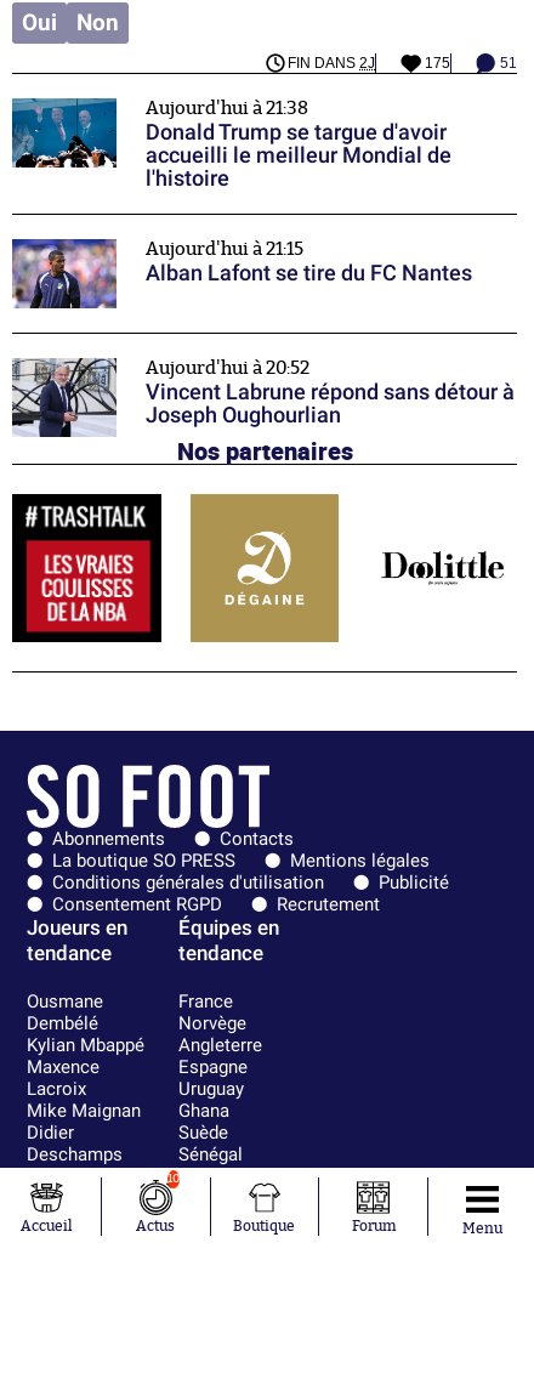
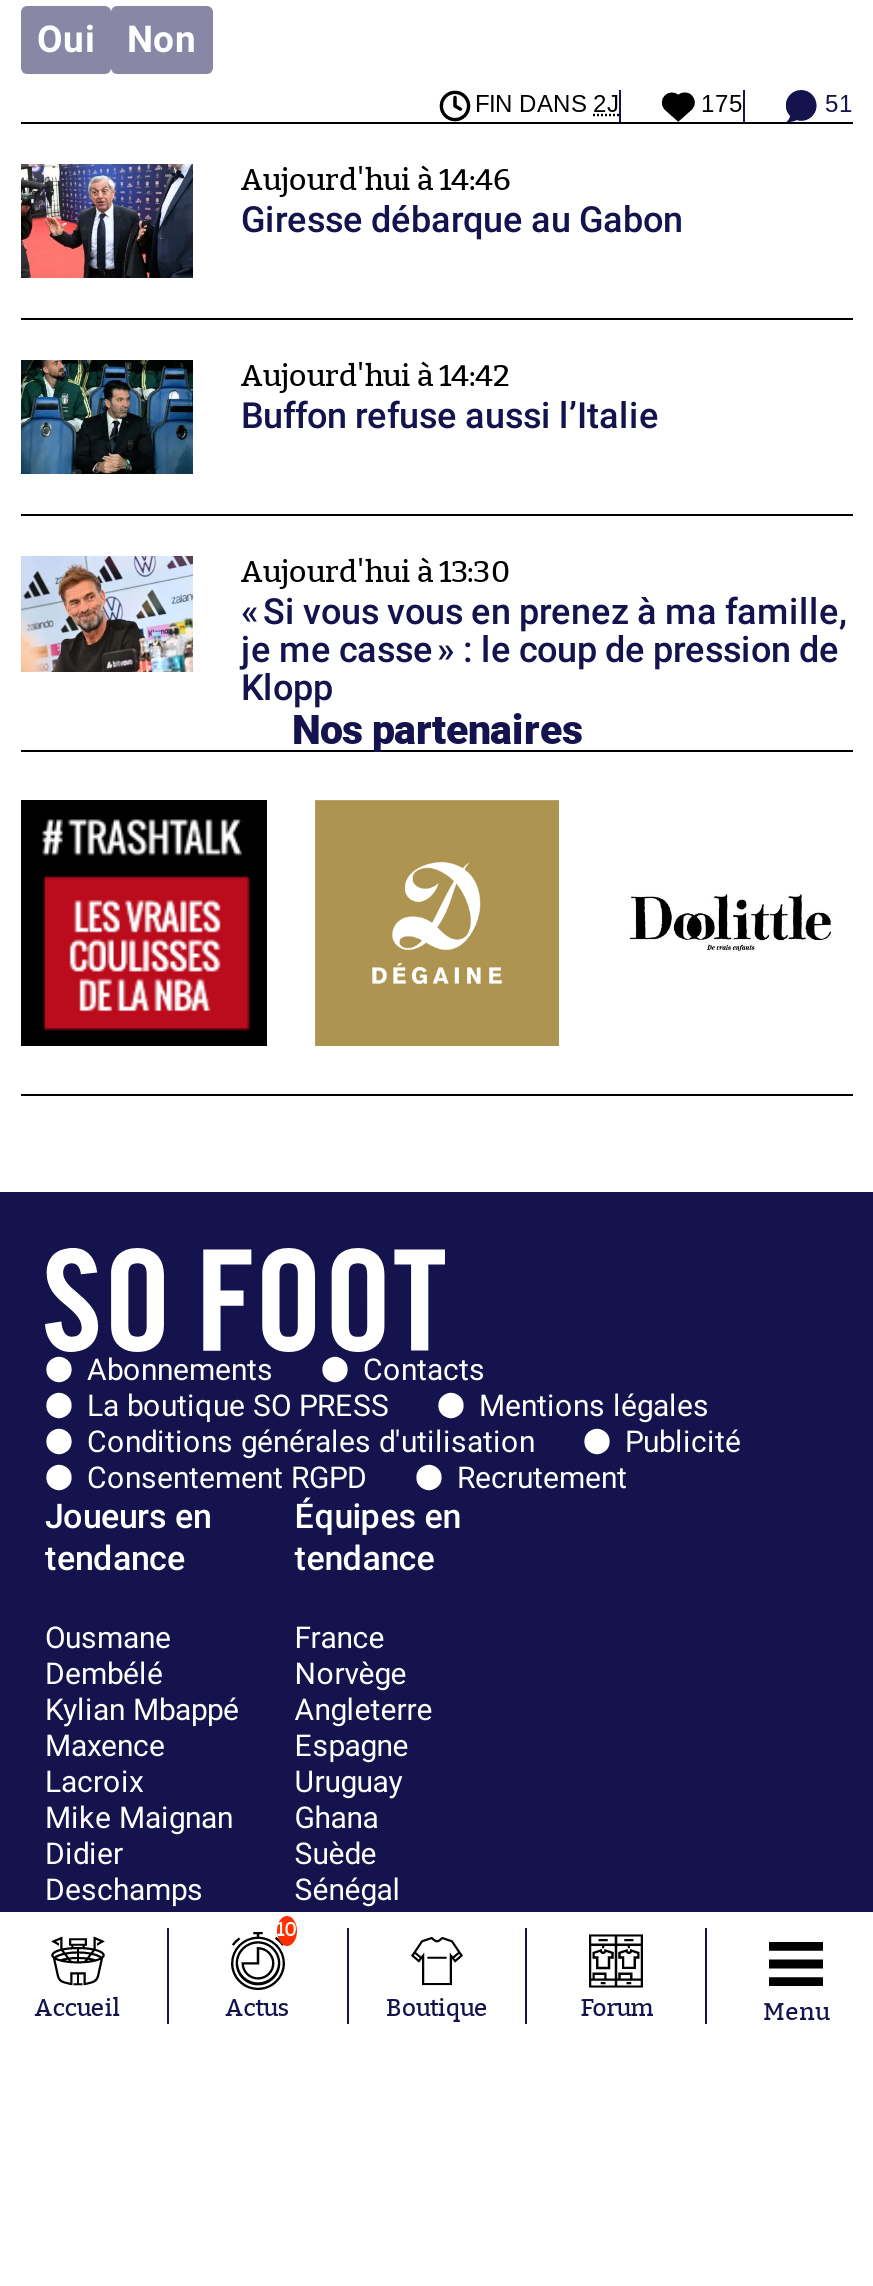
[11,97,451,191] [image] | Aujourd'hui à 21:38 | Donald Trump se targue d'avoir | accueilli le meilleur Mondial de | l'histoire -> [19,164,683,280] [image] | Aujourd'hui à 14:46 | Giresse débarque au Gabon
[11,226,472,310] [image] | Aujourd'hui à 21:15 | Alban Lafont se tire du FC Nantes -> [19,358,659,496] [image] | Aujourd'hui à 14:42 | Buffon refuse aussi l’Italie
[11,345,515,438] [image] | Aujourd'hui à 20:52 | Vincent Labrune répond sans détour à | Joseph Oughourlian -> [21,556,847,709] [image] | Aujourd'hui à 13:30 | « Si vous vous en prenez à ma famille, | je me casse » : le coup de pression de | Klopp

